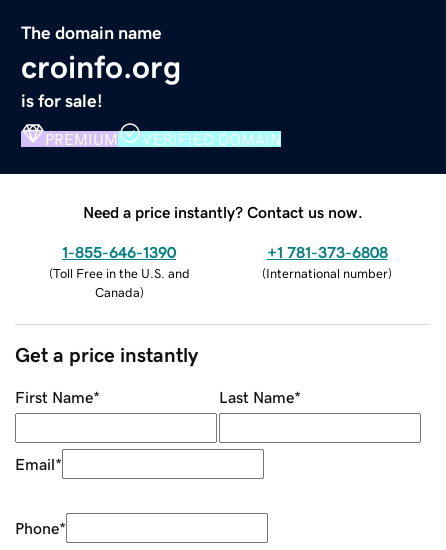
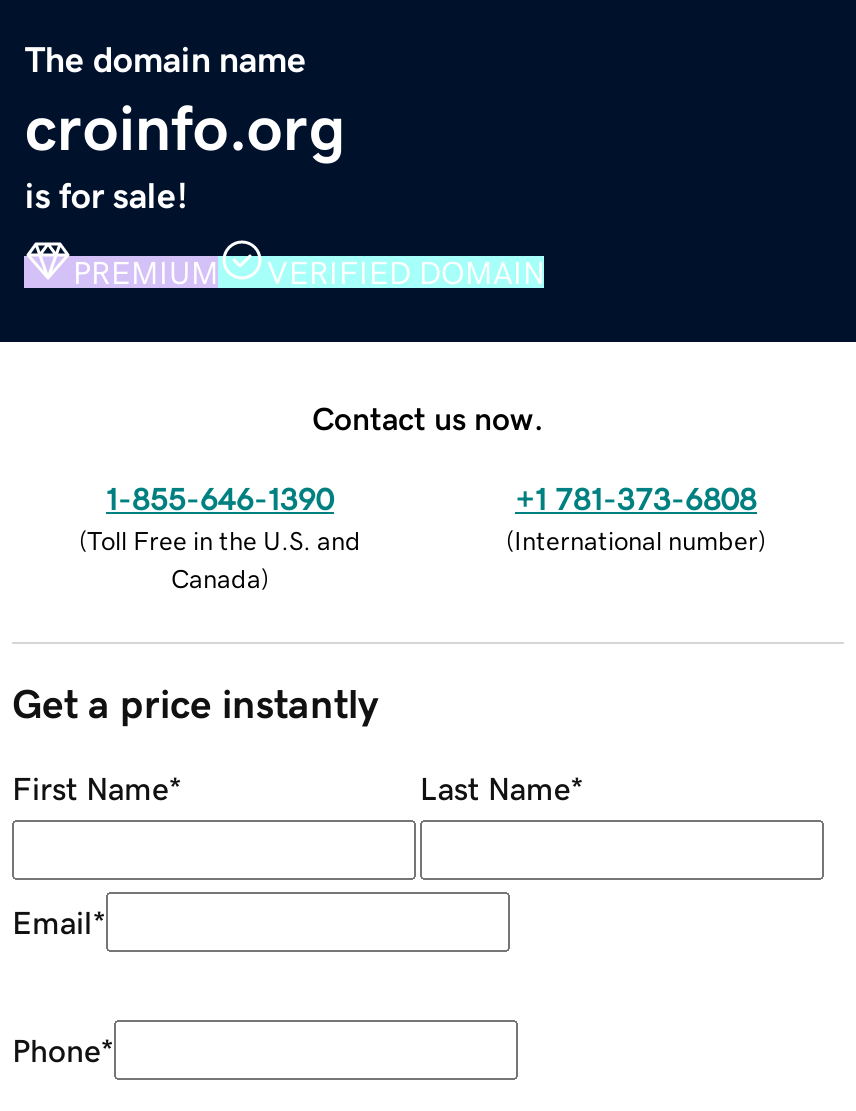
[83,204,363,220] Need a price instantly? Contact us now. -> [312,401,544,433] Contact us now.

